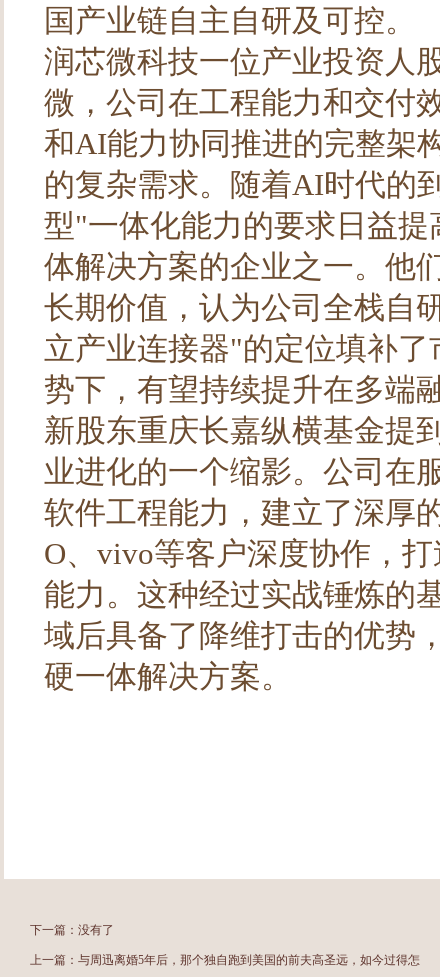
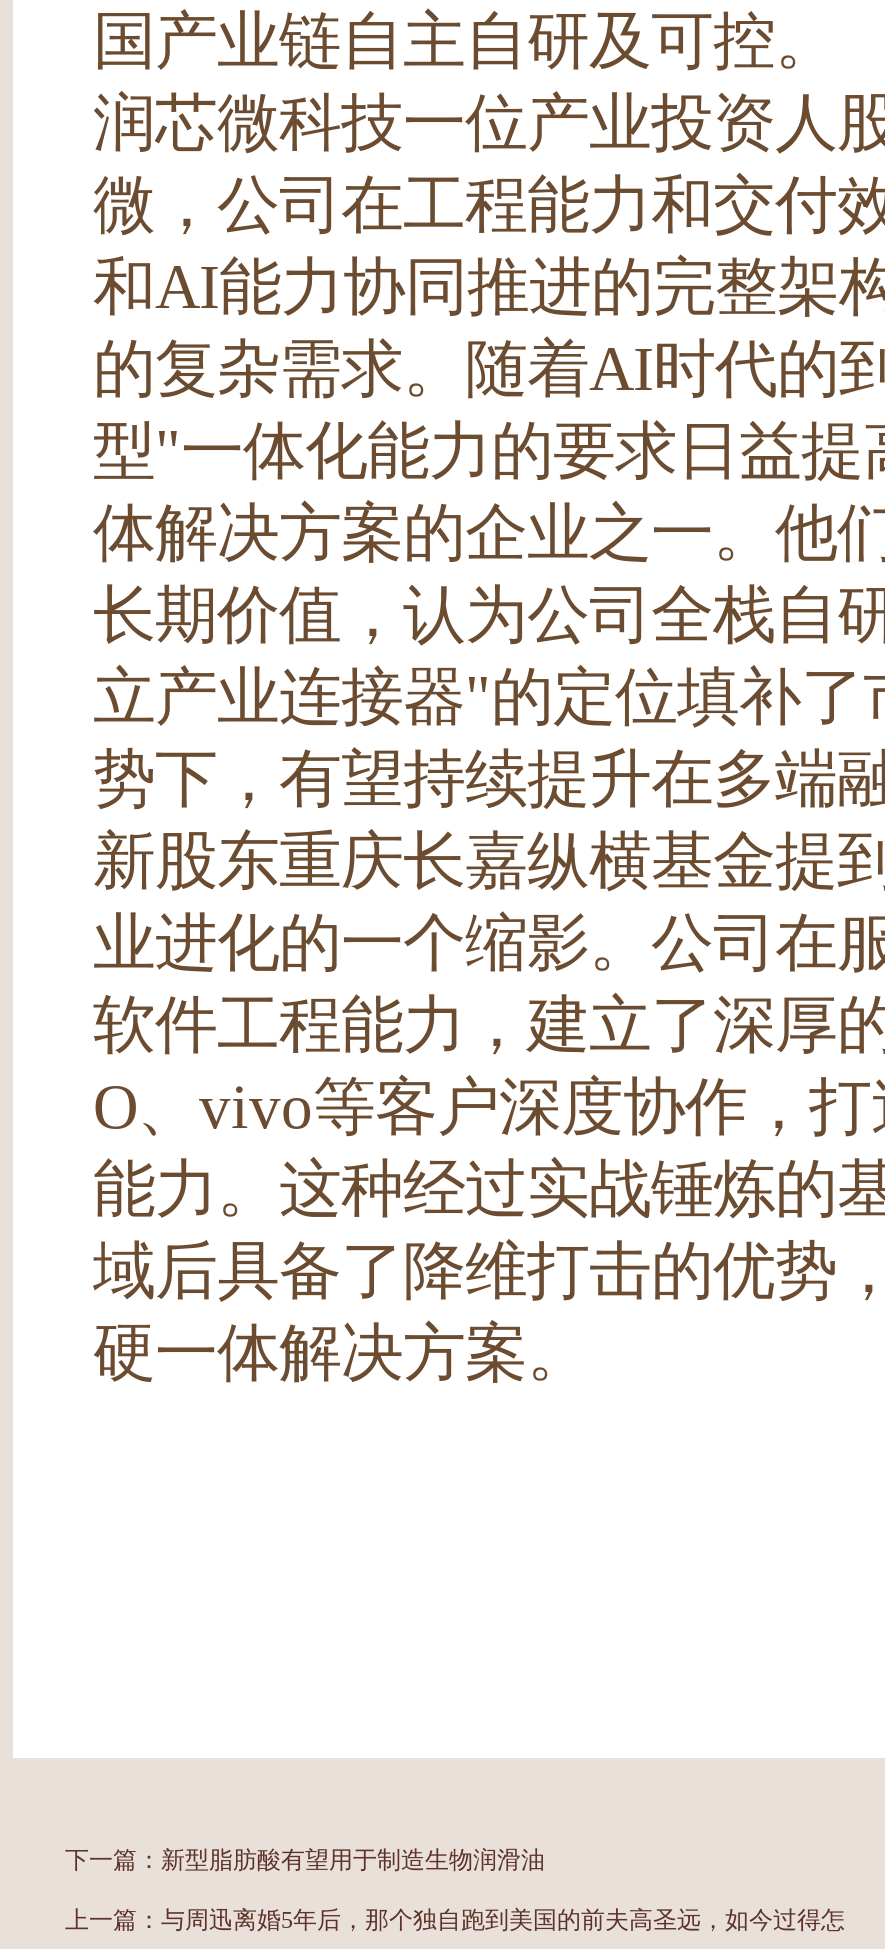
[30,923,114,937] 下一篇：没有了 -> [65,1846,545,1874] 下一篇：新型脂肪酸有望用于制造生物润滑油

